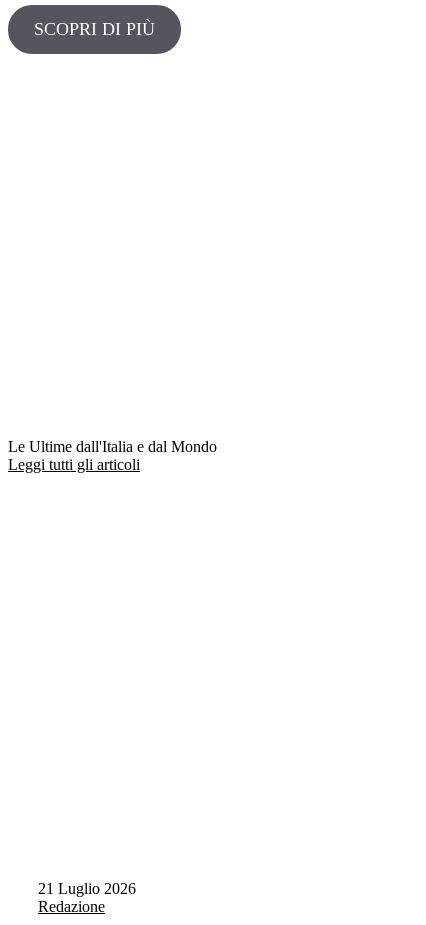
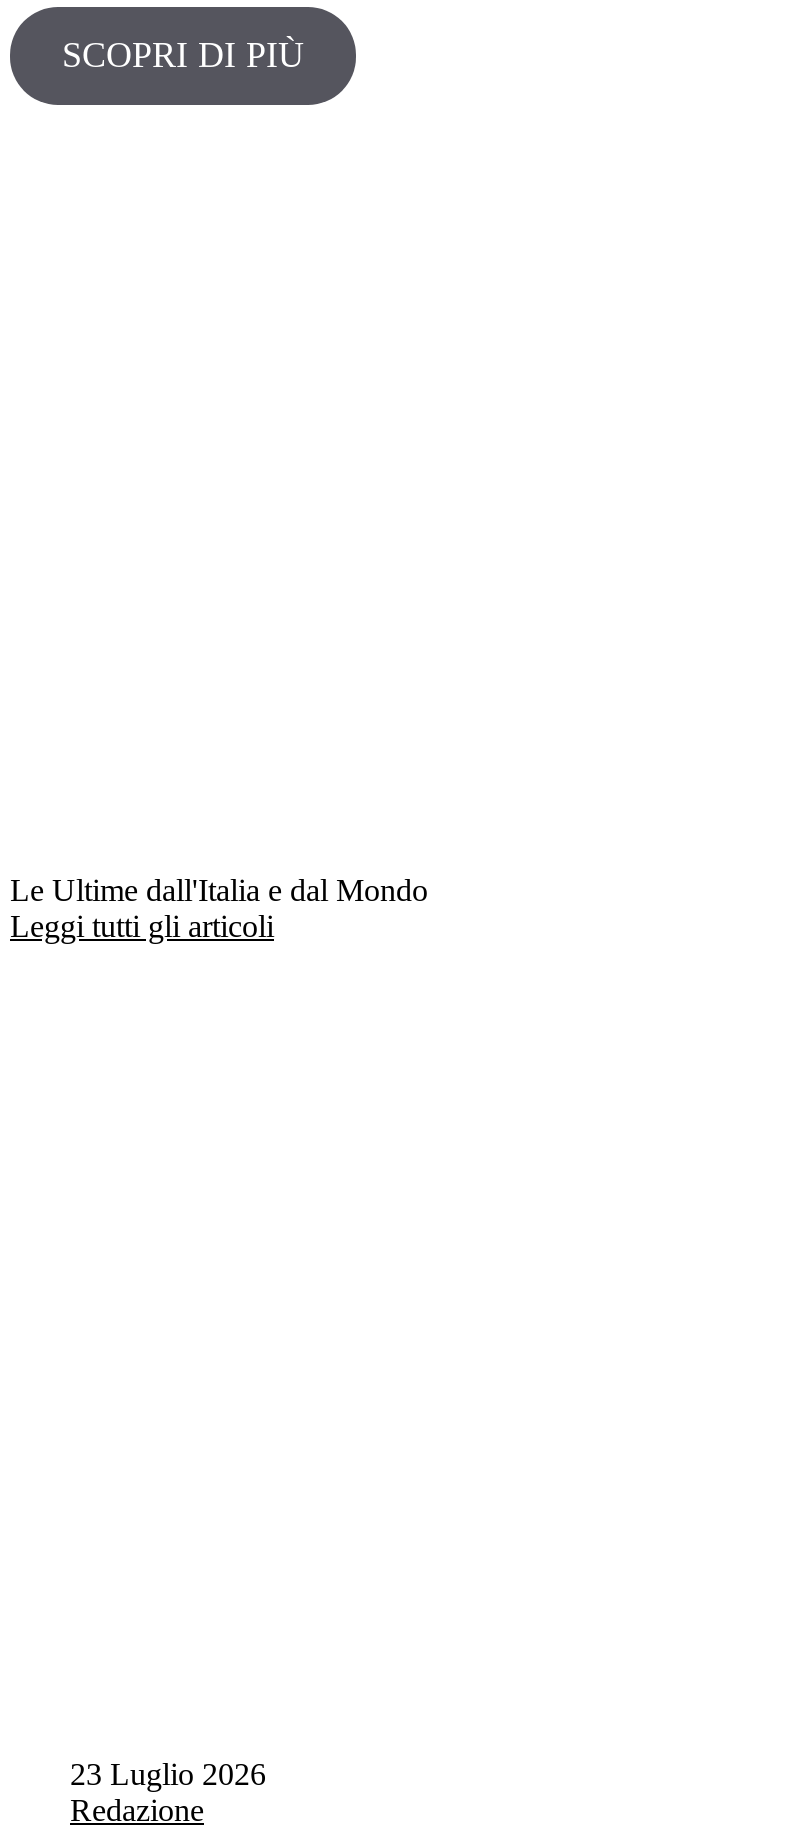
[38,880,136,897] 21 Luglio 2026 -> [70,1757,266,1791] 23 Luglio 2026

